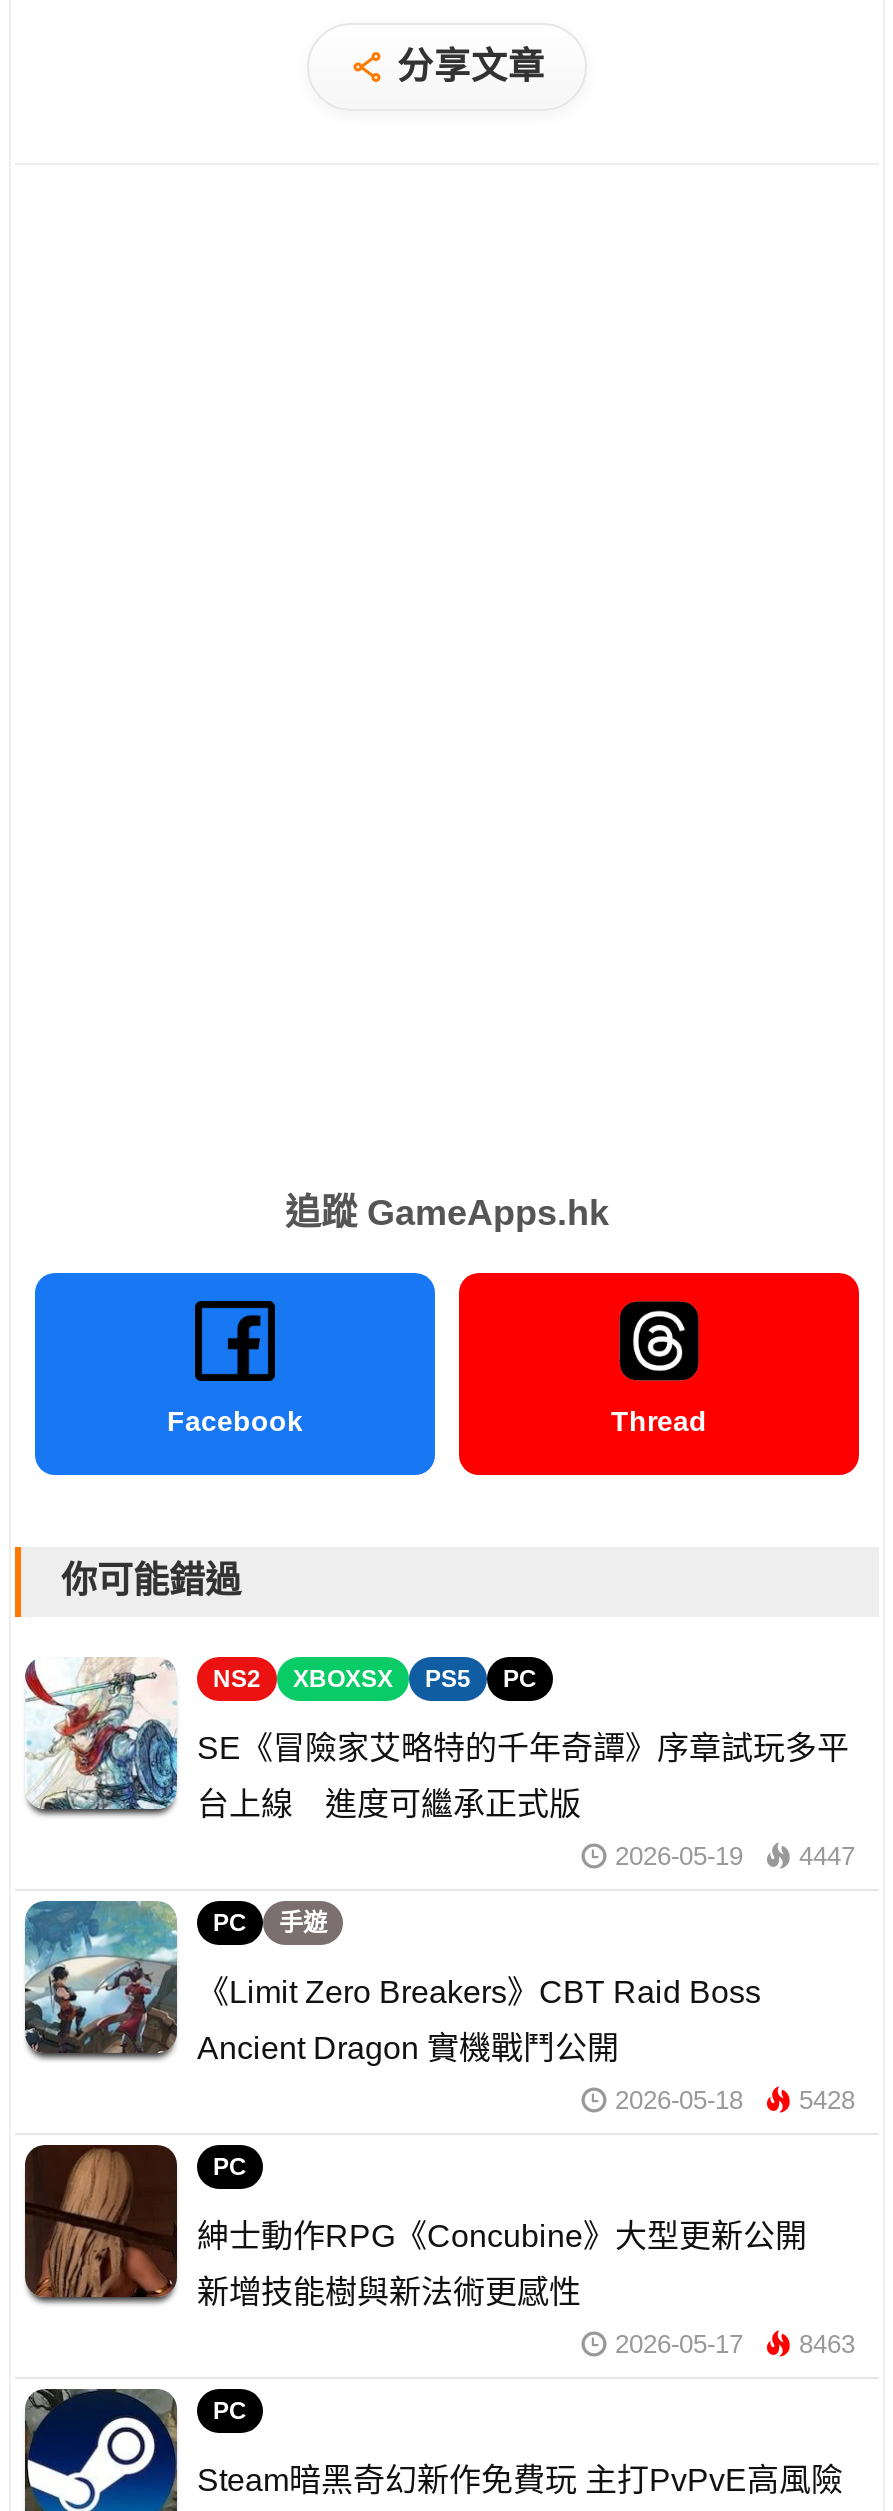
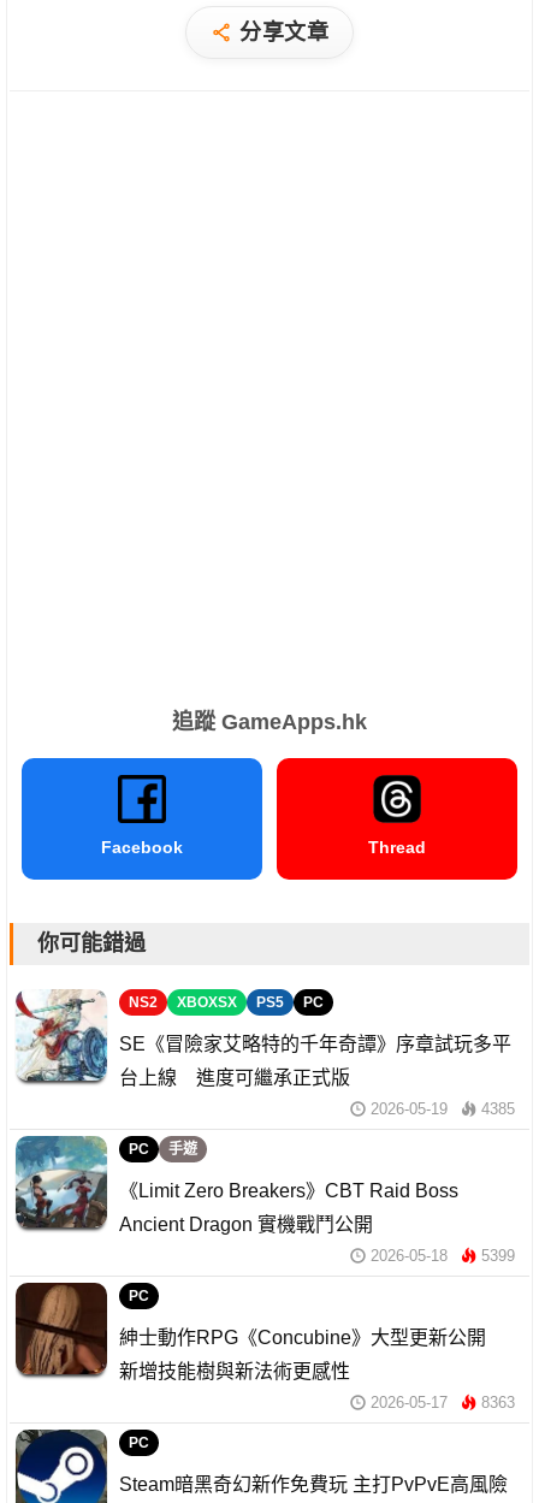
[615,1841,855,1871] 2026-05-19 4447 -> [371,1100,515,1118] 2026-05-19 4385
[615,2085,855,2115] 2026-05-18 5428 -> [371,1247,515,1265] 2026-05-18 5399
[615,2329,855,2359] 2026-05-17 8463 -> [371,1393,515,1412] 2026-05-17 8363

